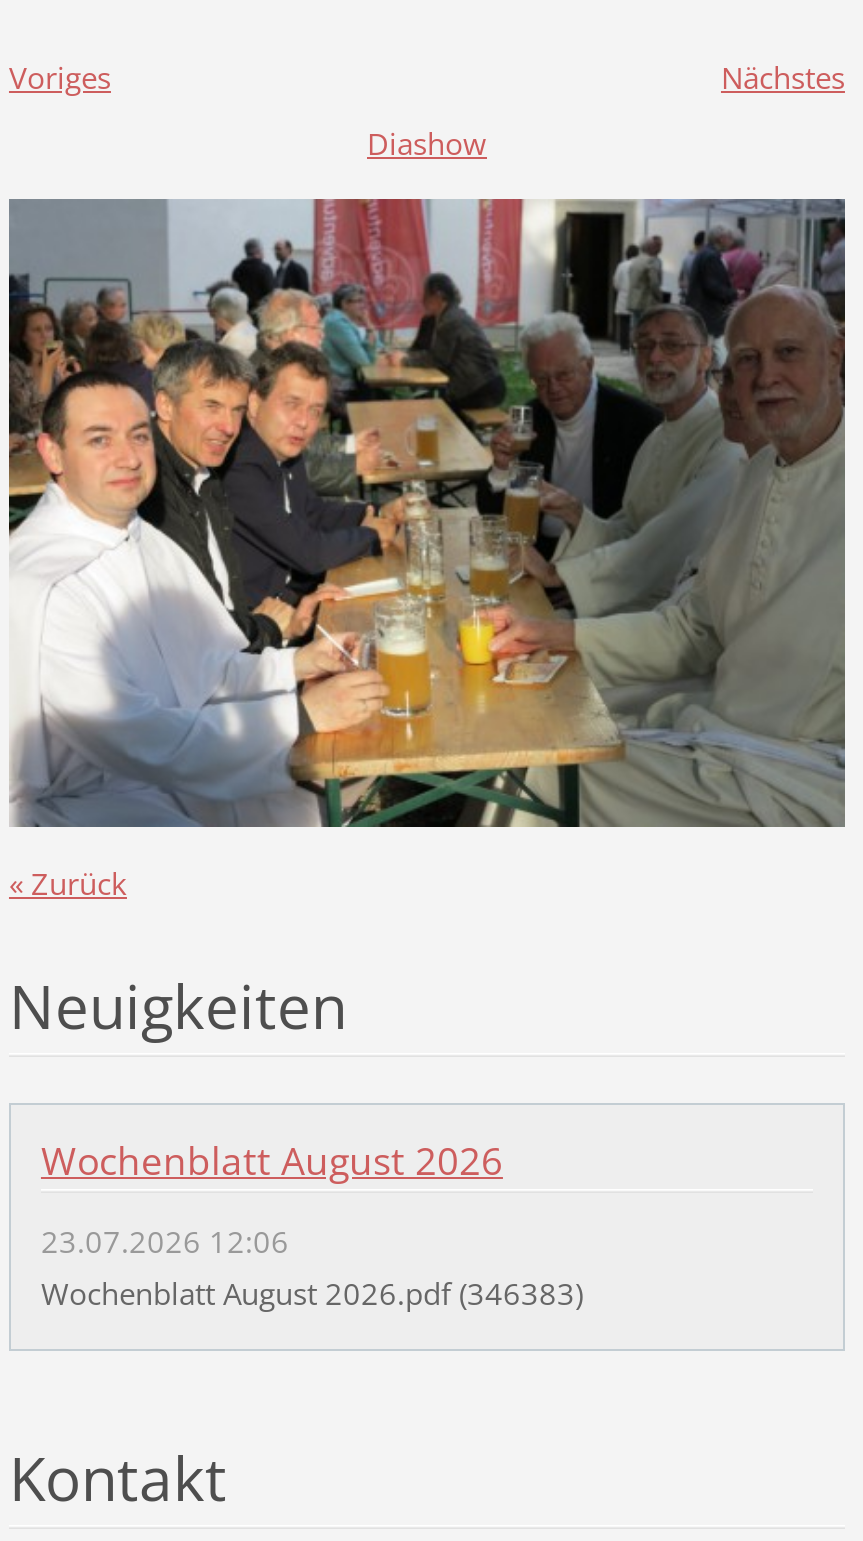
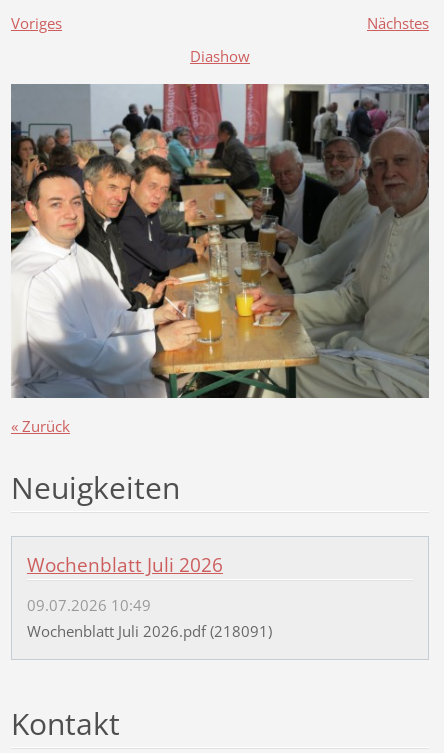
[41,1134,503,1186] Wochenblatt August 2026 -> [27,552,223,578] Wochenblatt Juli 2026
[41,1221,289,1261] 23.07.2026 12:06 -> [27,595,151,615] 09.07.2026 10:49
[41,1273,583,1313] Wochenblatt August 2026.pdf (346383) -> [27,621,272,641] Wochenblatt Juli 2026.pdf (218091)

